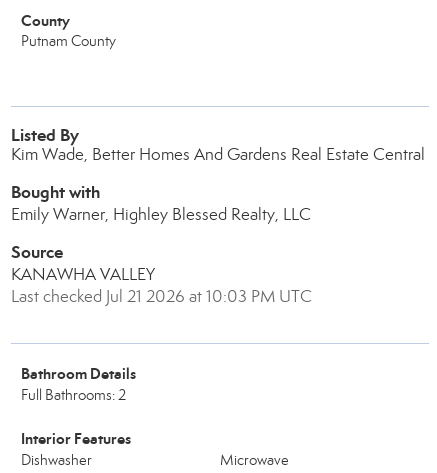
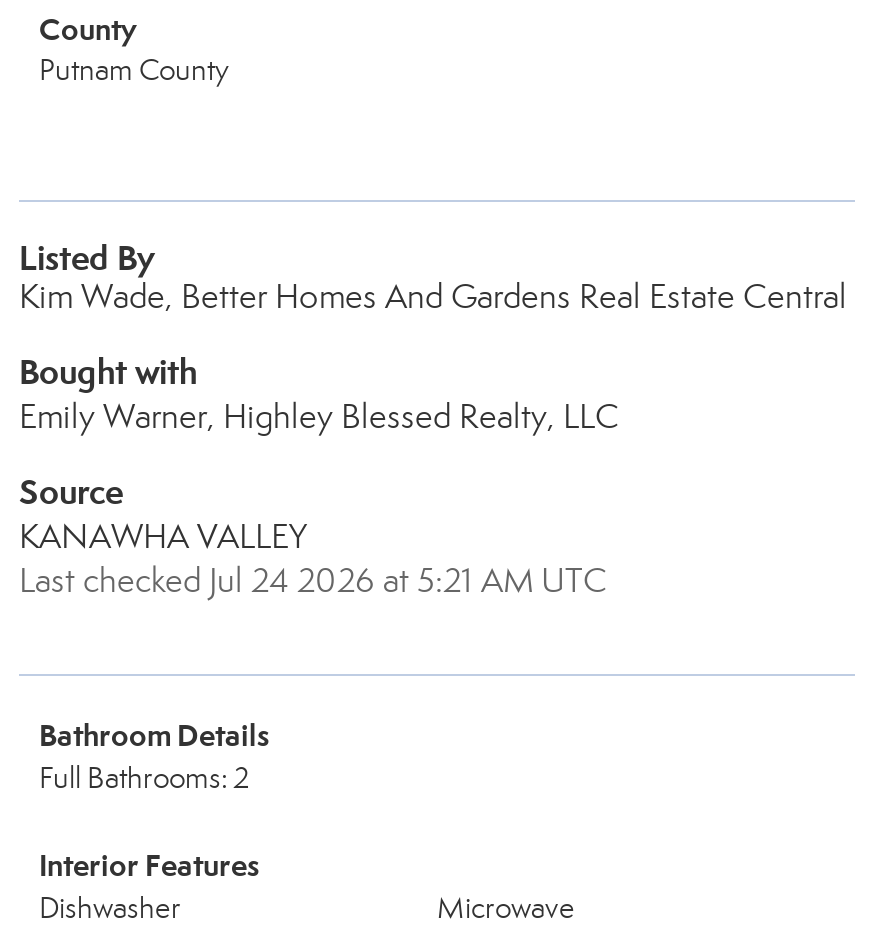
[11,286,312,307] Last checked Jul 21 2026 at 10:03 PM UTC -> [19,560,607,602] Last checked Jul 24 2026 at 5:21 AM UTC

